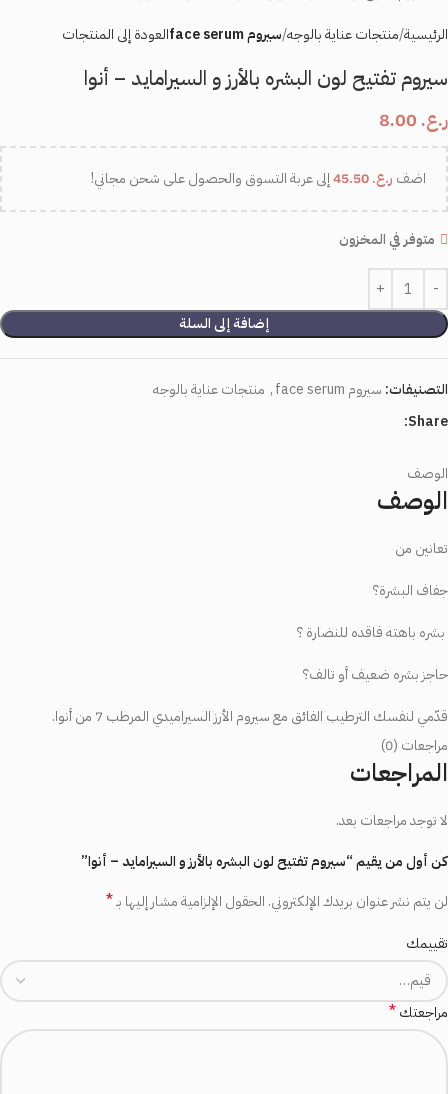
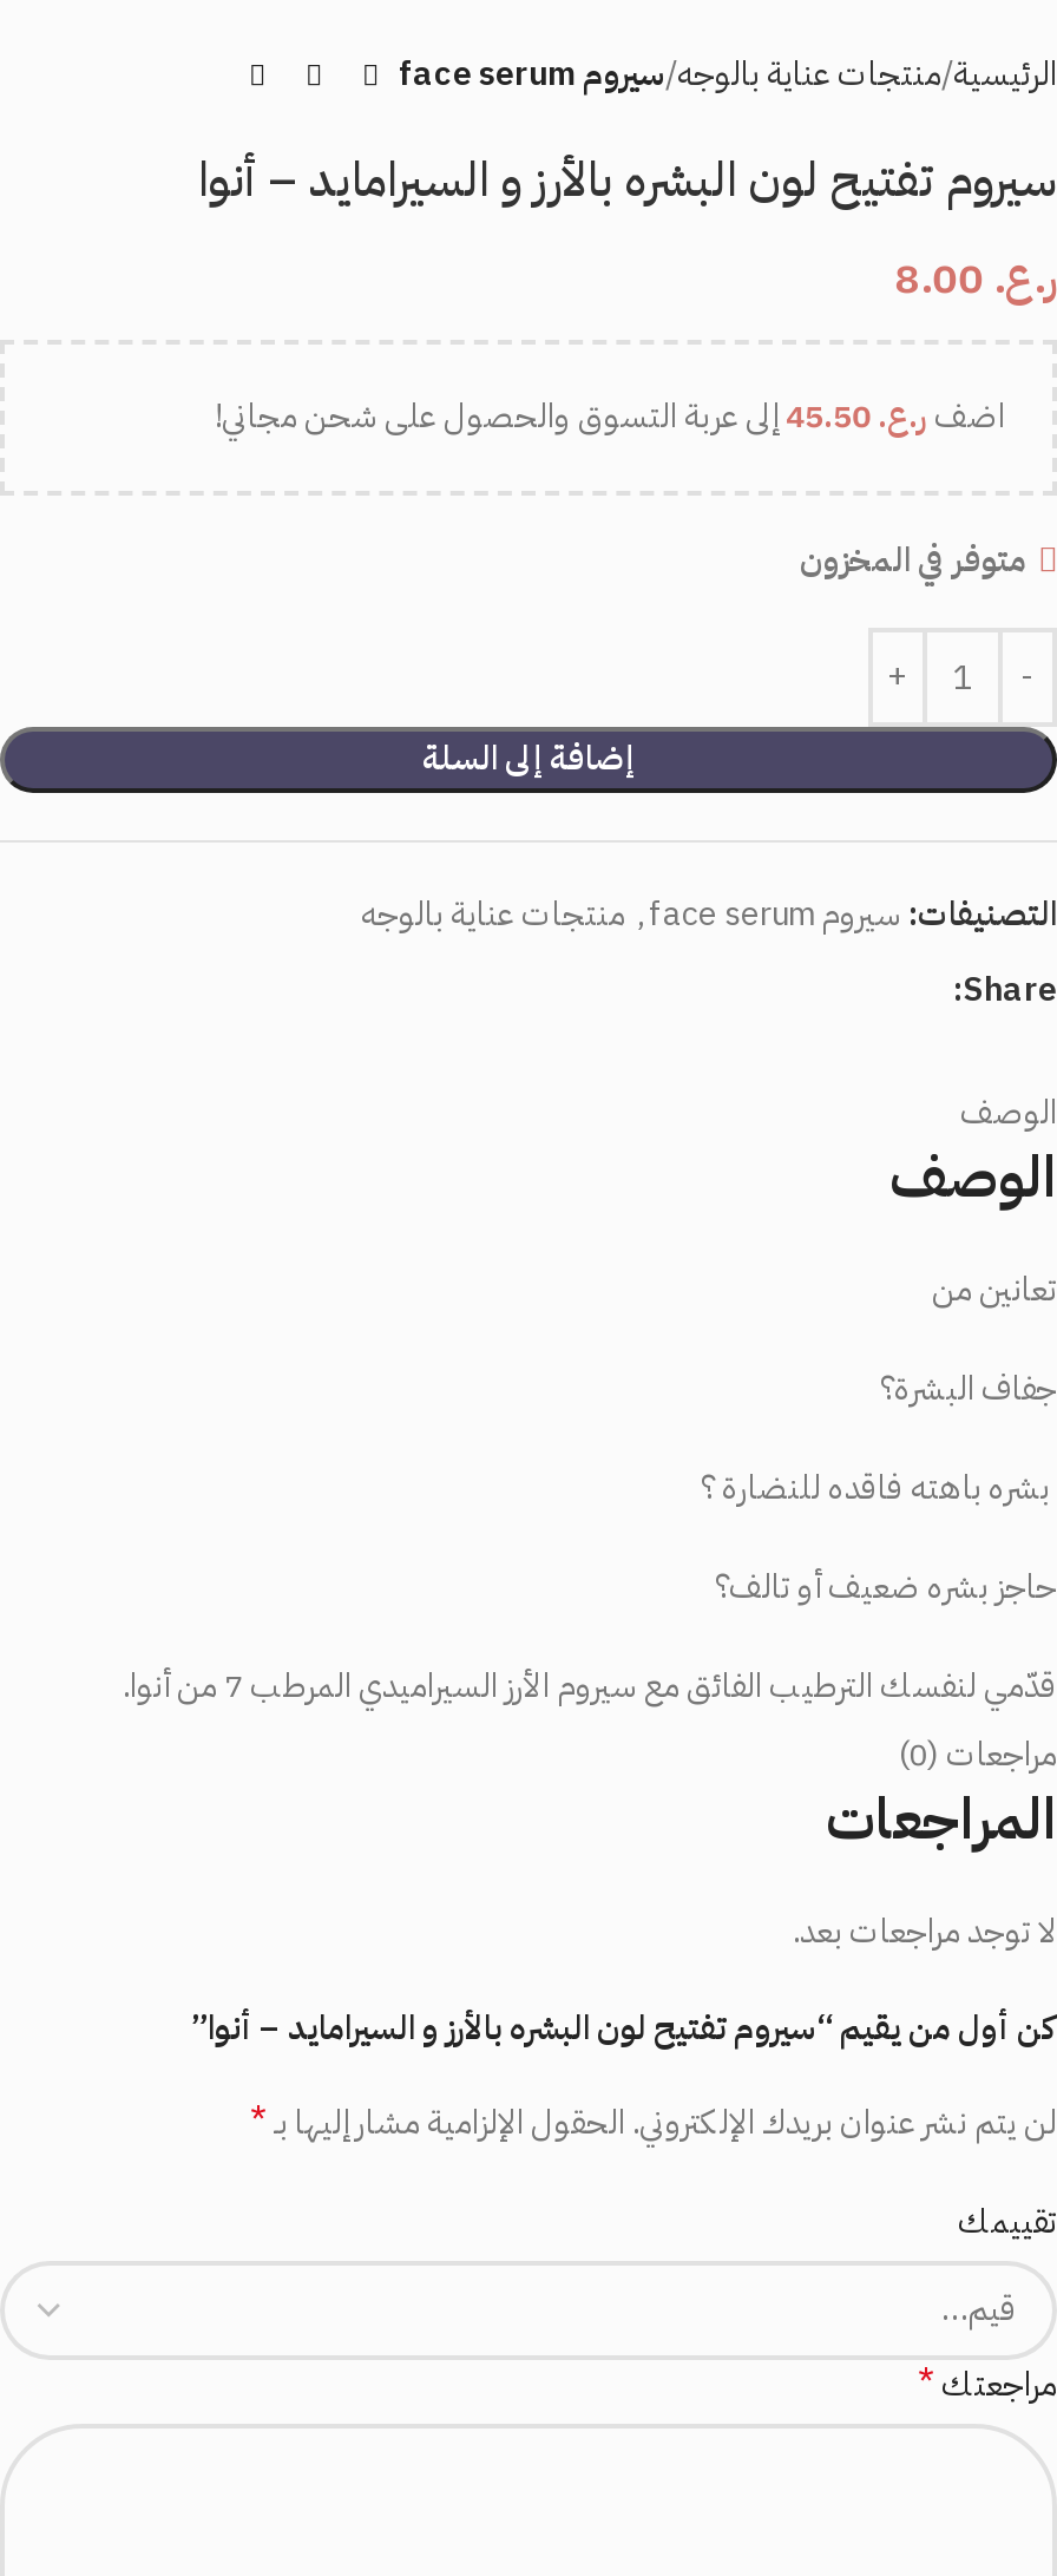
[62,24,169,45] العودة إلى المنتجات -> none

